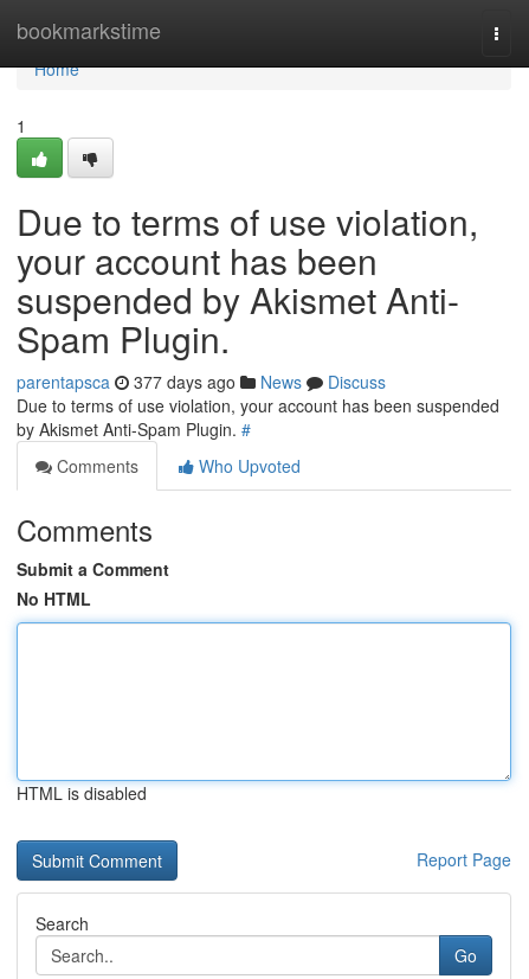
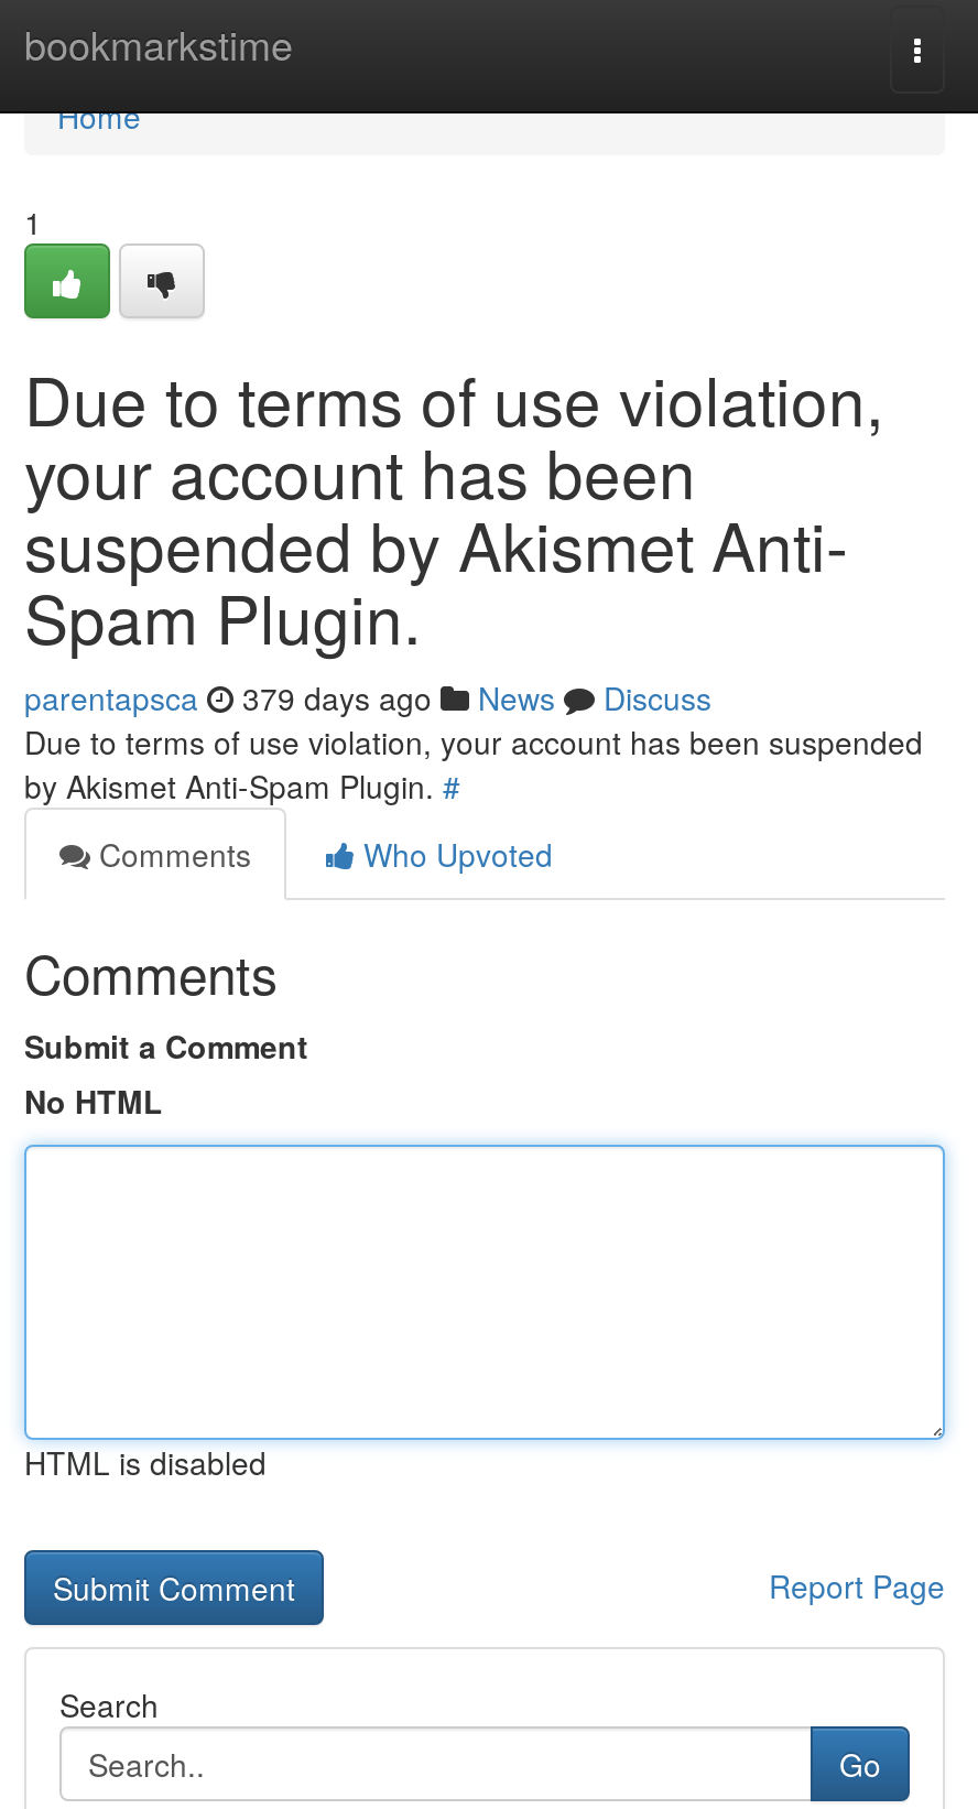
[17,370,386,393] parentapsca 377 days ago News Discuss -> [24,675,711,719] parentapsca 379 days ago News Discuss

